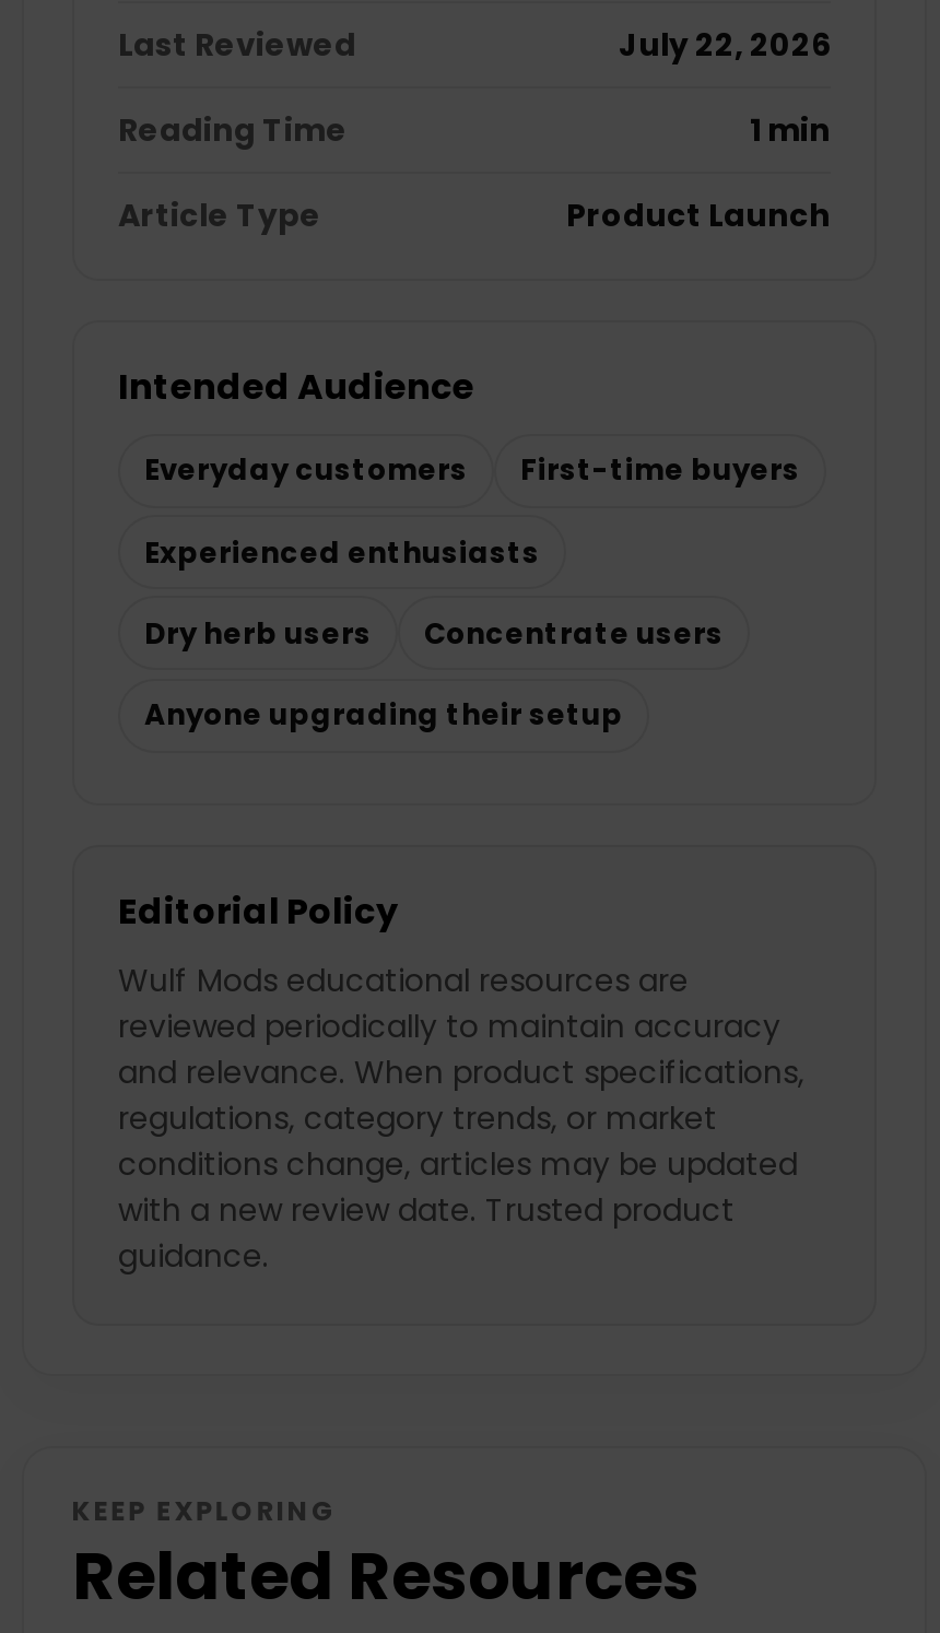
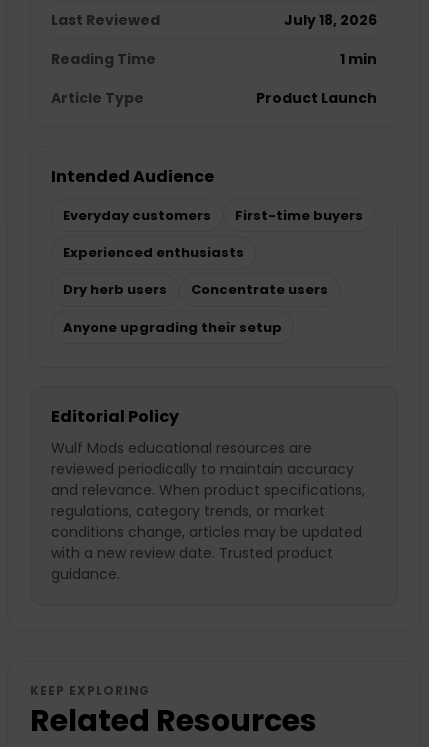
[619,23,831,67] July 22, 2026 -> [284,10,377,30] July 18, 2026

